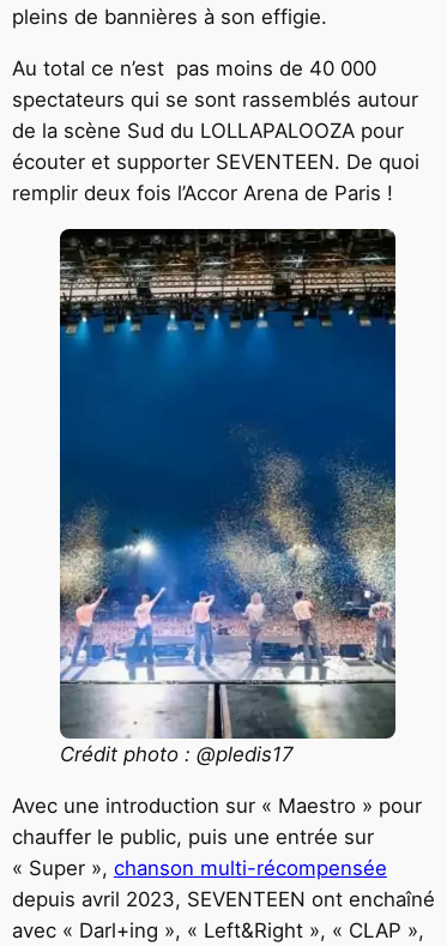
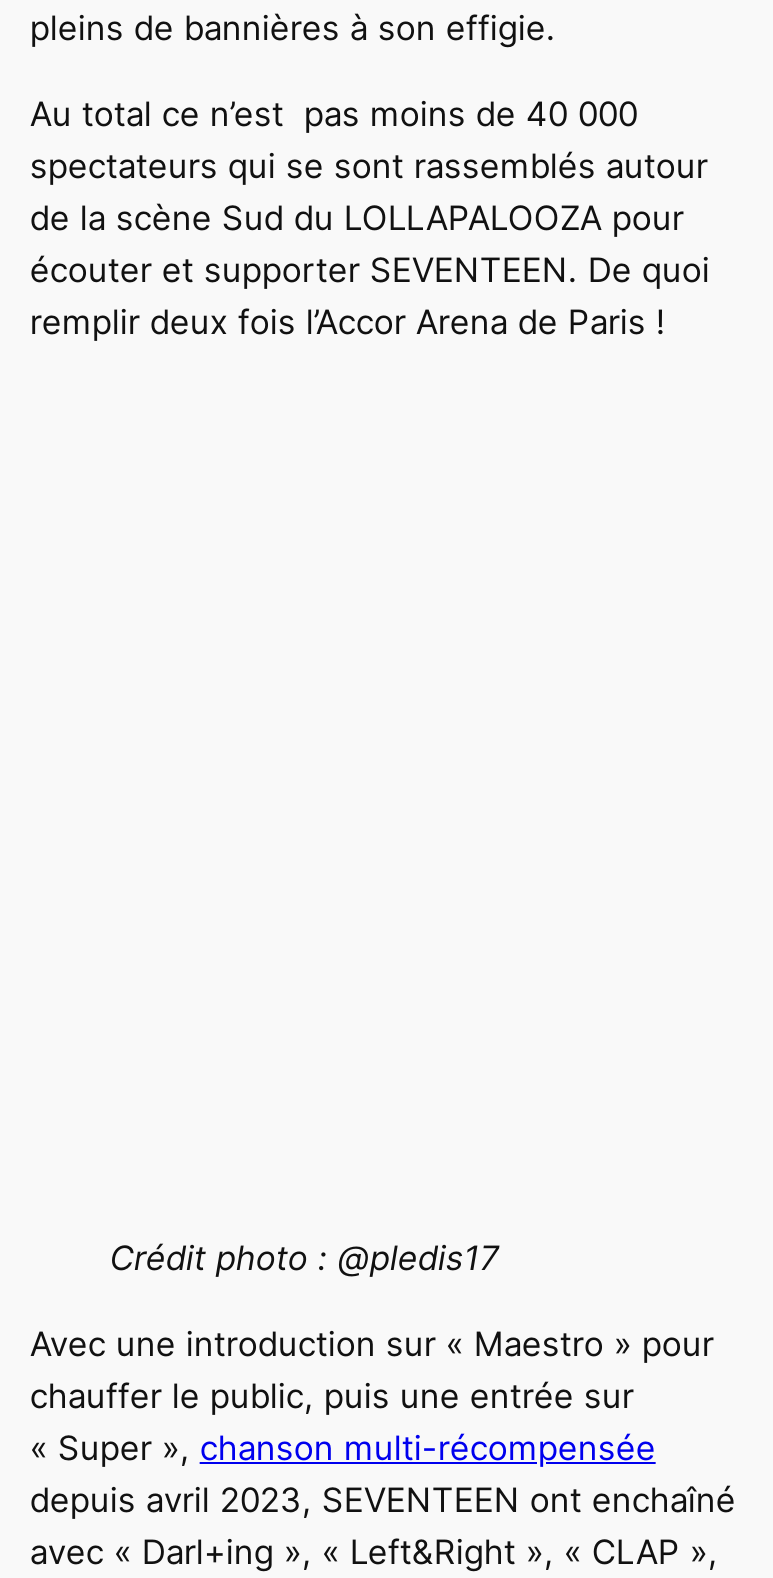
[59,228,397,740] [image] -> none

